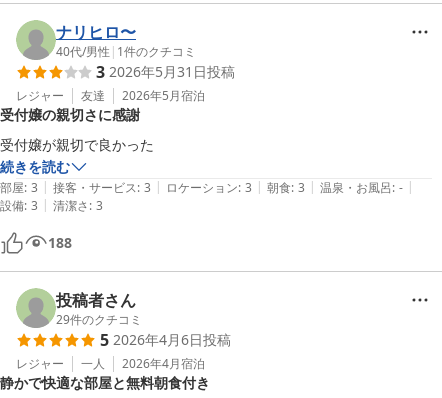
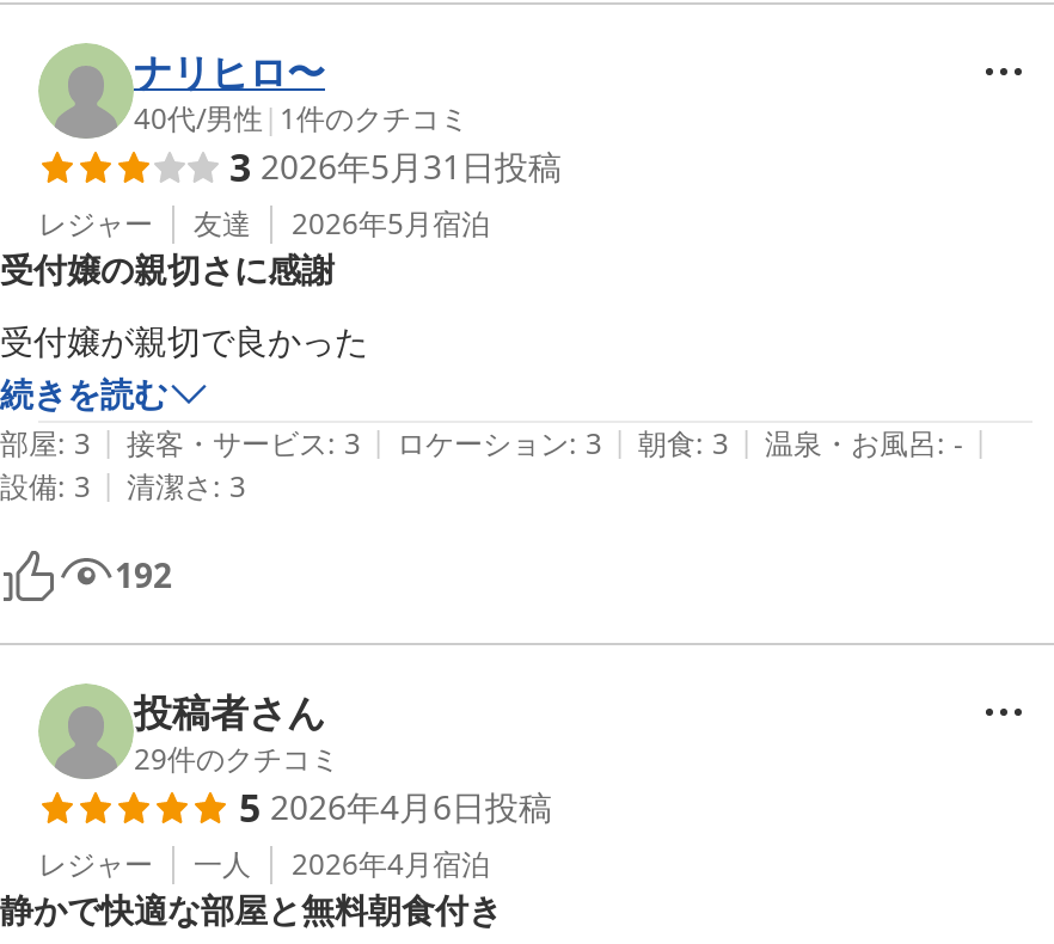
[48,233,72,252] 188 -> [115,552,172,597] 192

